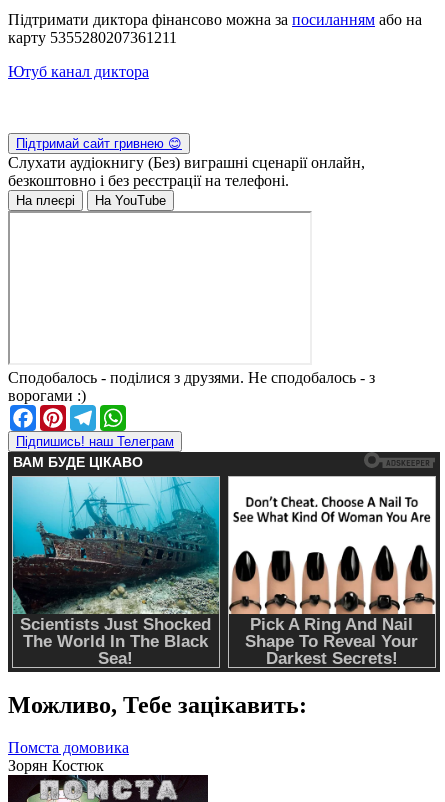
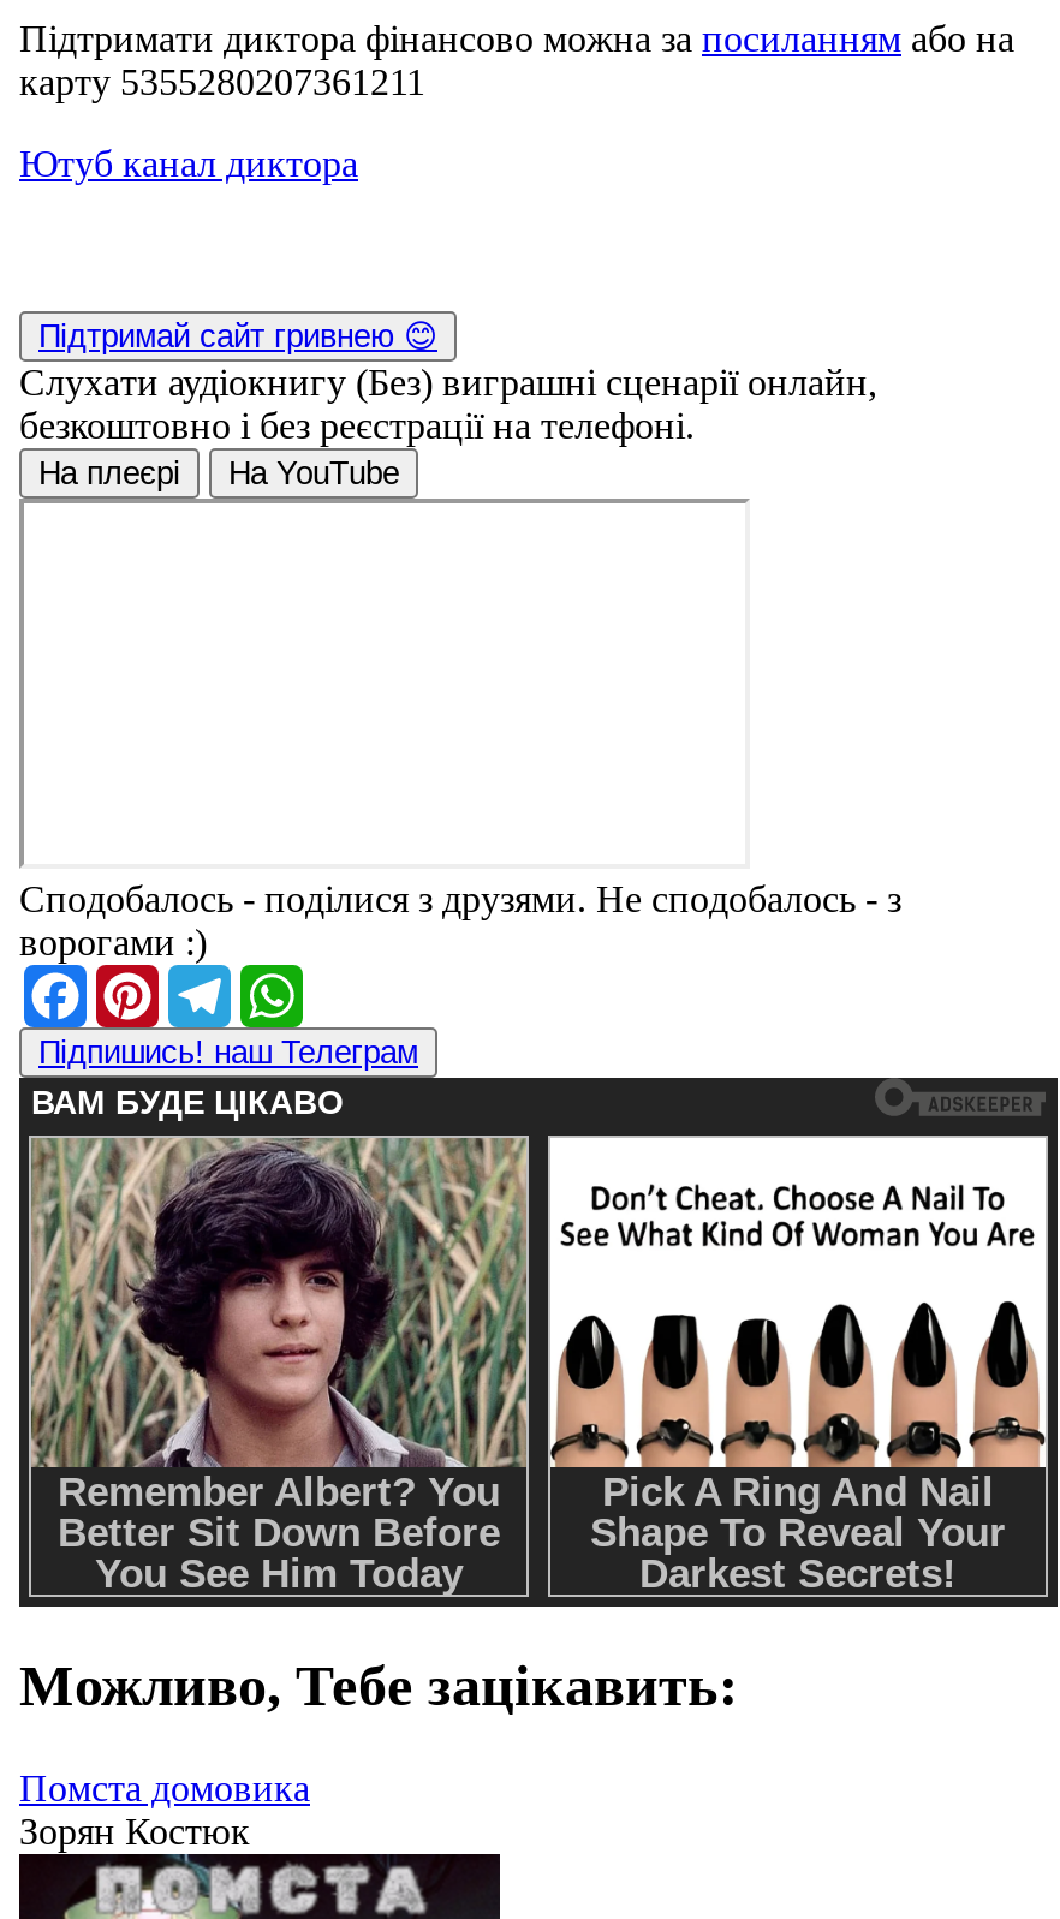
[12,476,220,667] [image] -> [29,1136,529,1597] [image]

